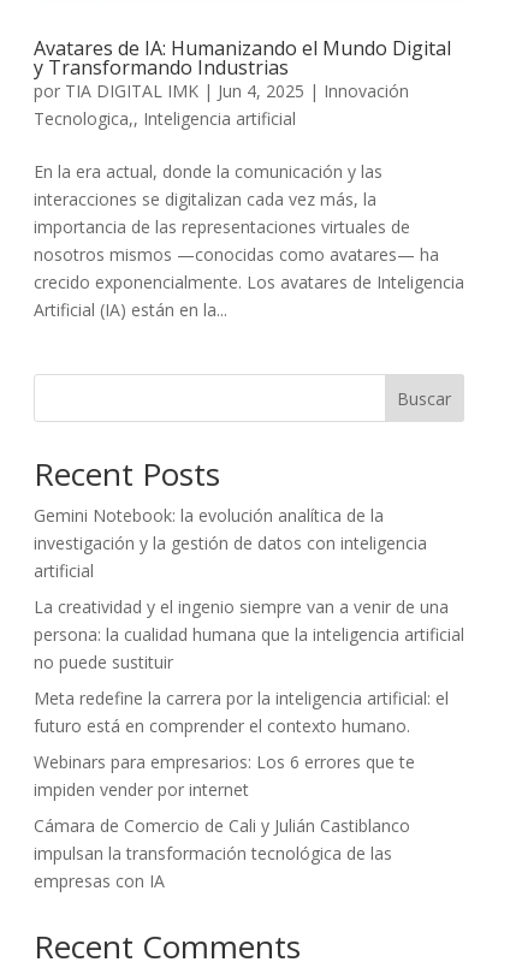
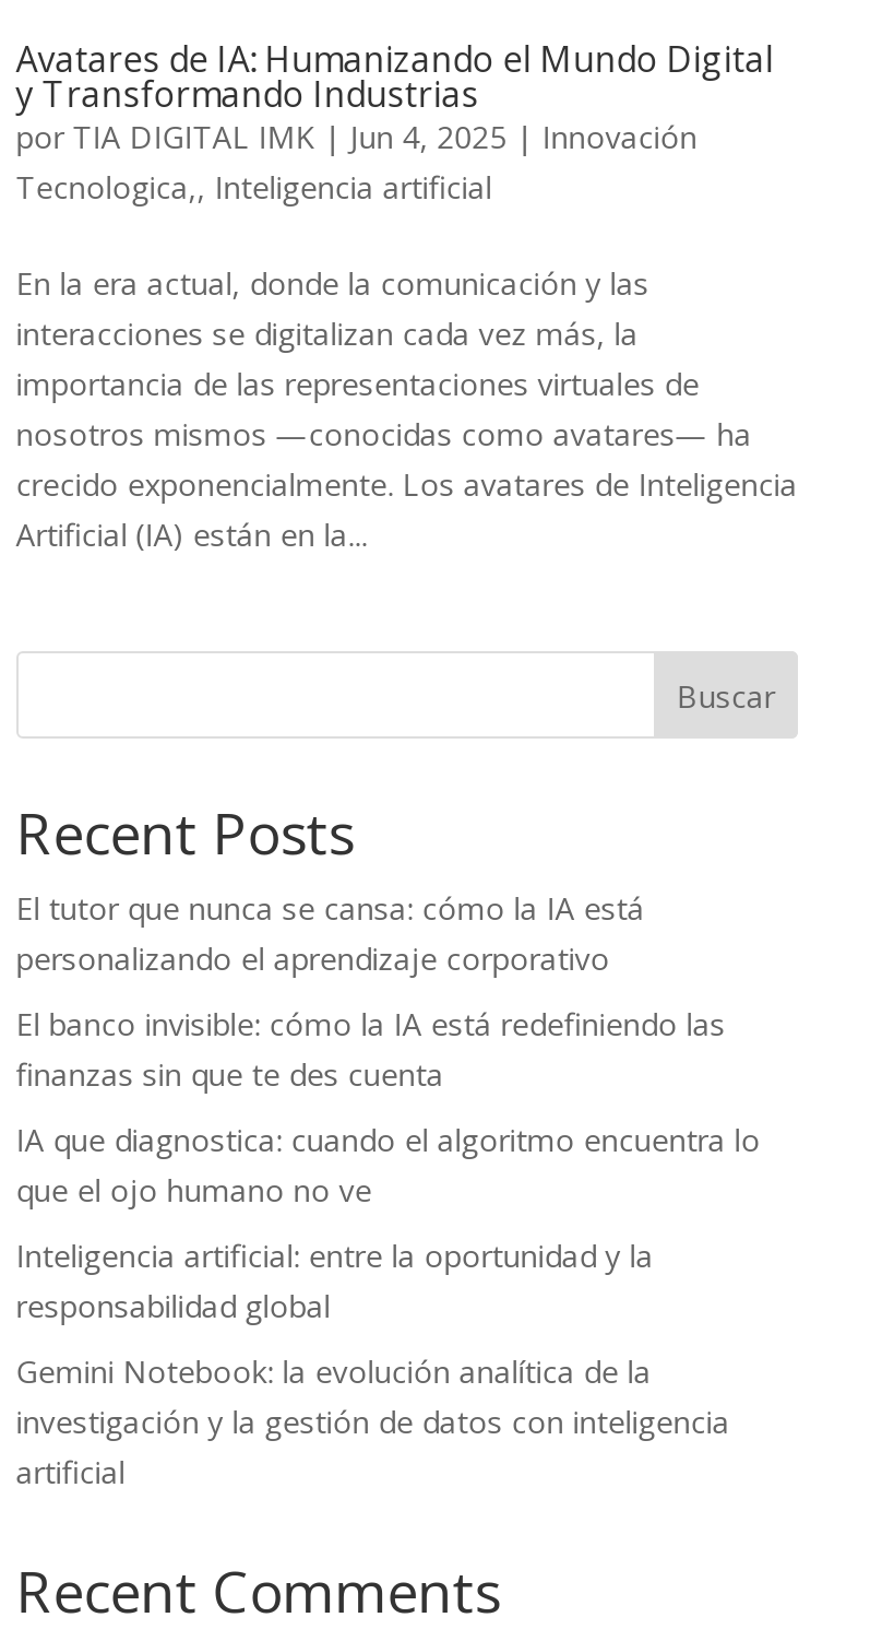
none -> [16,888,760,1327] El tutor que nunca se cansa: cómo la IA está | personalizando el aprendizaje corporativo | El banco invisible: cómo la IA está redefiniendo las | finanzas sin que te des cuenta | IA que diagnostica: cuando el algoritmo encuentra lo | que el ojo humano no ve | Inteligencia artificial: entre la oportunidad y la | responsabilidad global
moved [33,504,427,582] -> [16,1351,730,1493]: Gemini Notebook: la evolución analítica de la | investigación y la gestión de datos con inteligencia | artificial
[33,595,464,892] La creatividad y el ingenio siempre van a venir de una | persona: la cualidad humana que la inteligencia artificial | no puede sustituir | Meta redefine la carrera por la inteligencia artificial: el | futuro está en comprender el contexto humano. | Webinars para empresarios: Los 6 errores que te | impiden vender por internet | Cámara de Comercio de Cali y Julián Castiblanco | impulsan la transformación tecnológica de las | empresas con IA -> none

